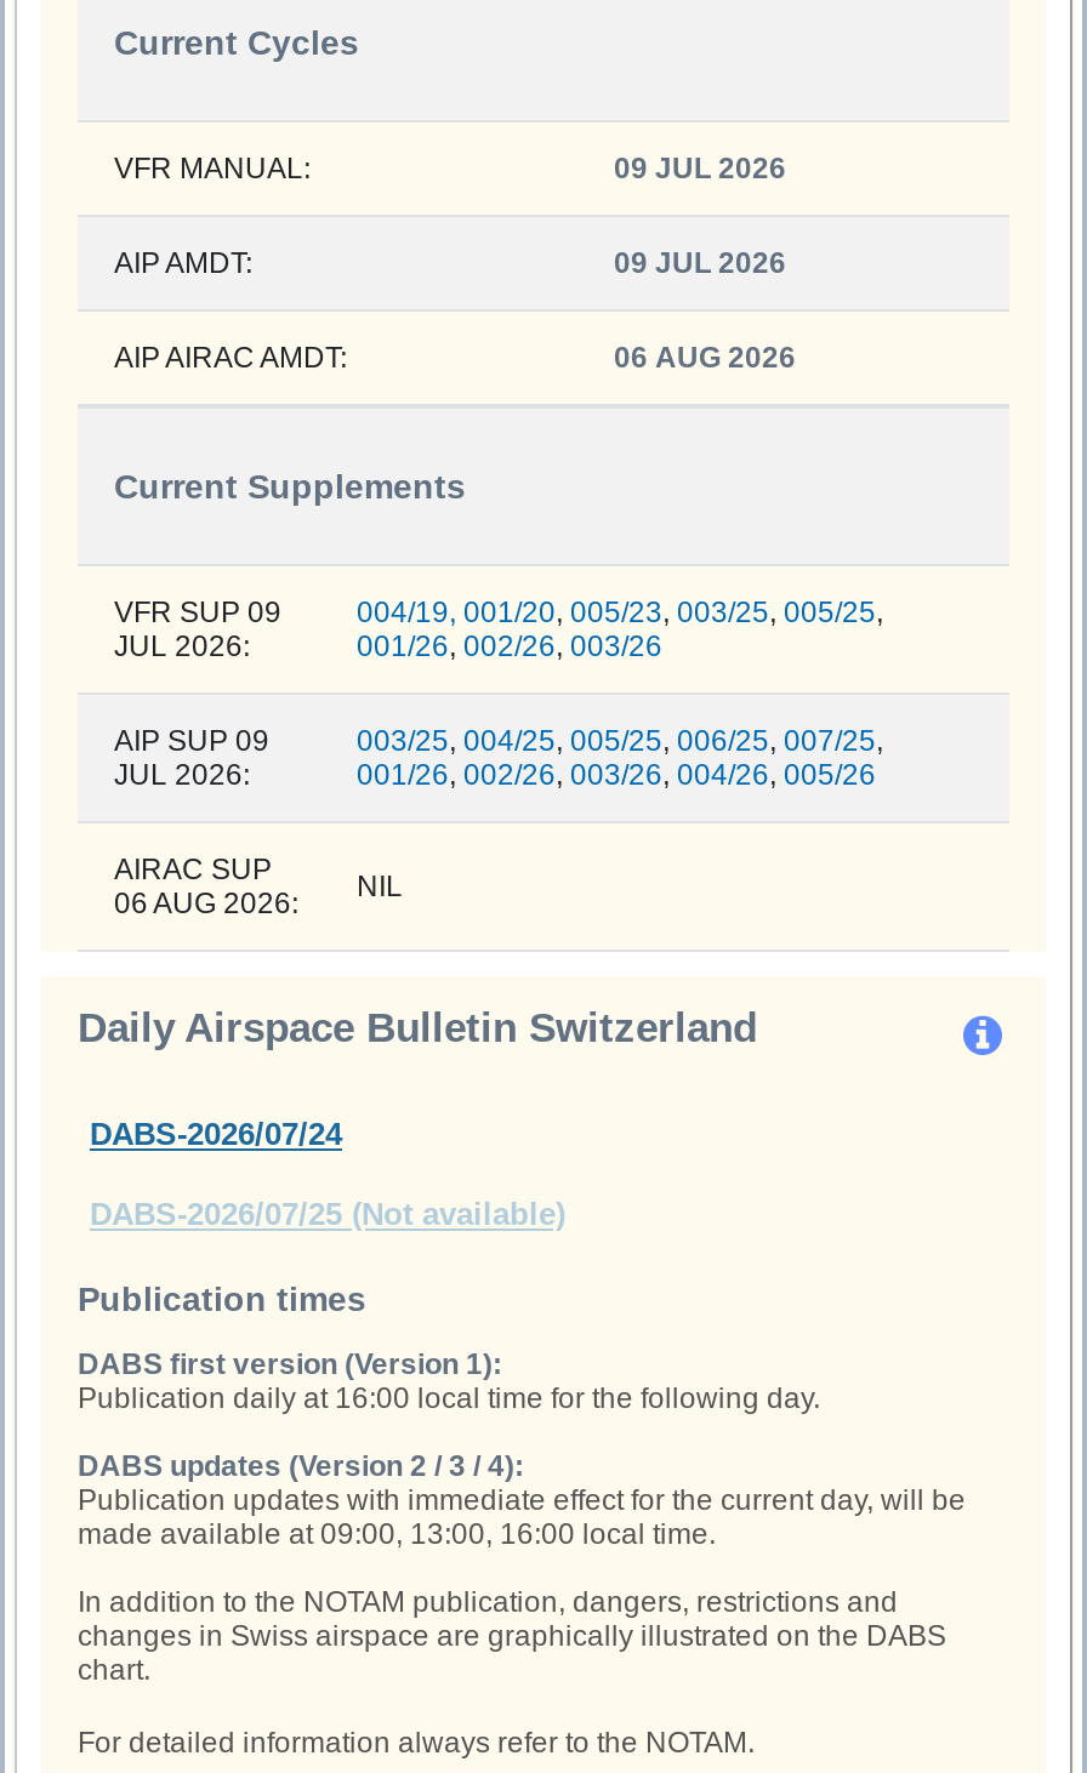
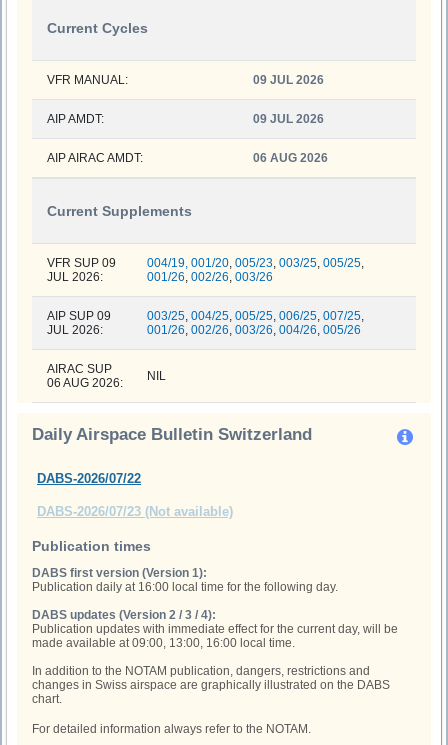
[90,1116,342,1152] DABS-2026/07/24 -> [37,471,141,486] DABS-2026/07/22
[90,1195,565,1231] DABS-2026/07/25 (Not available) -> [37,503,233,518] DABS-2026/07/23 (Not available)

